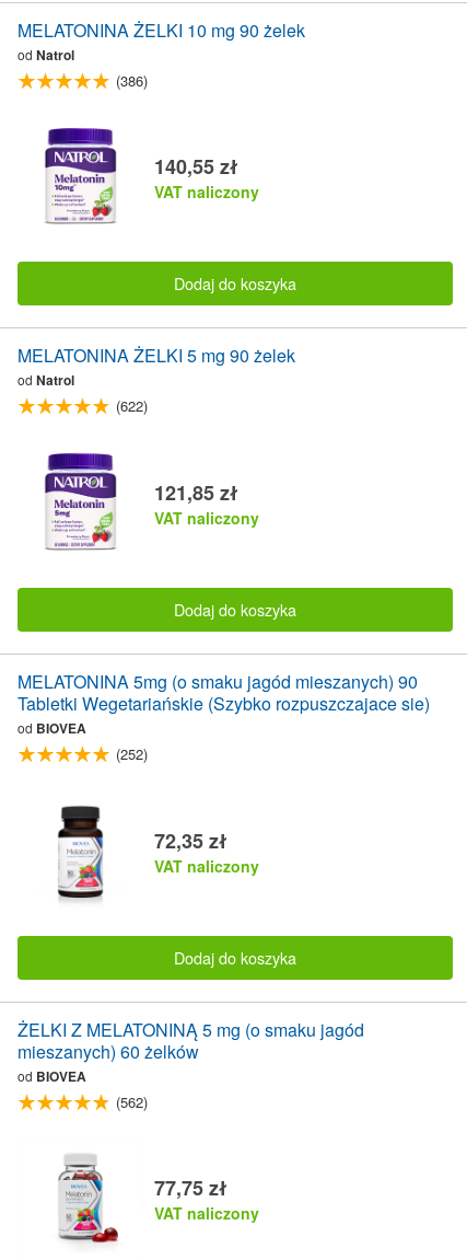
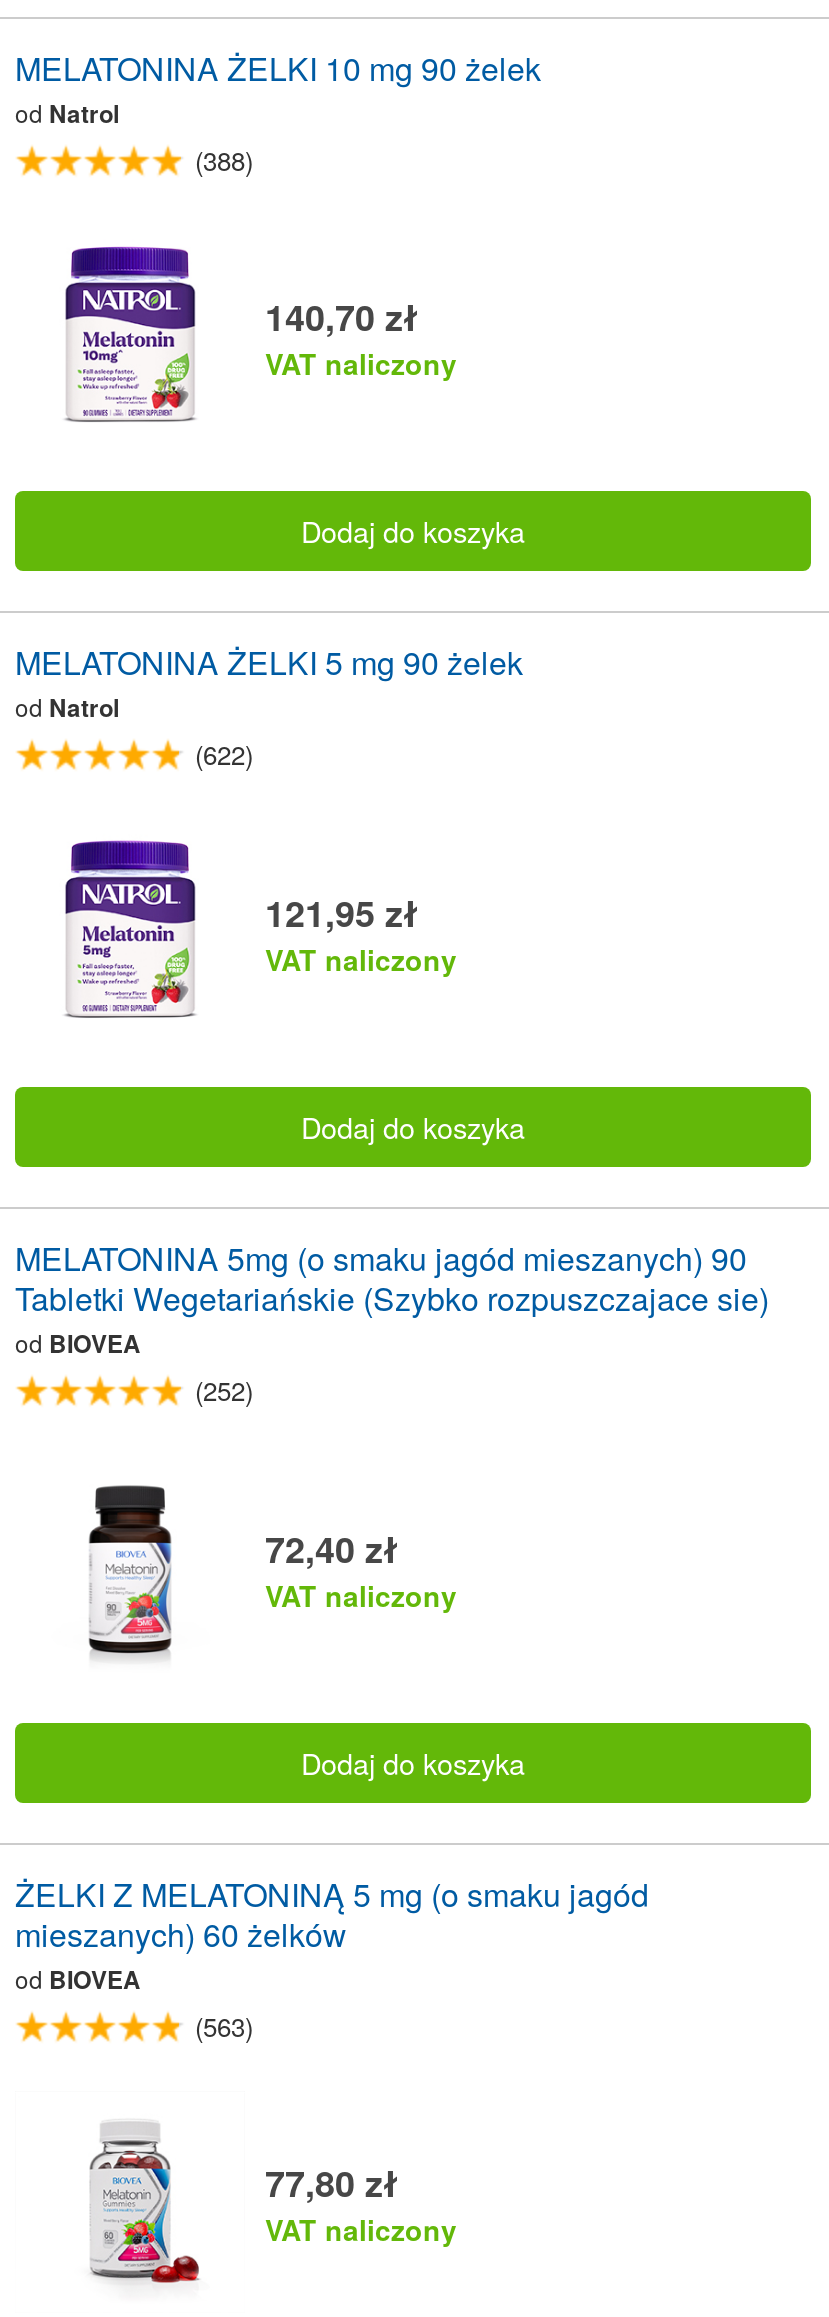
[116,70,148,90] (386) -> [195,140,253,178] (388)
[154,152,238,180] 140,55 zł -> [265,291,419,343] 140,70 zł
[154,478,238,507] 121,85 zł -> [265,886,419,938] 121,95 zł
[154,826,227,854] 72,35 zł -> [265,1522,399,1574] 72,40 zł
[116,1092,148,1112] (562) -> [195,2007,253,2045] (563)
[154,1174,227,1202] 77,75 zł -> [265,2158,399,2210] 77,80 zł

